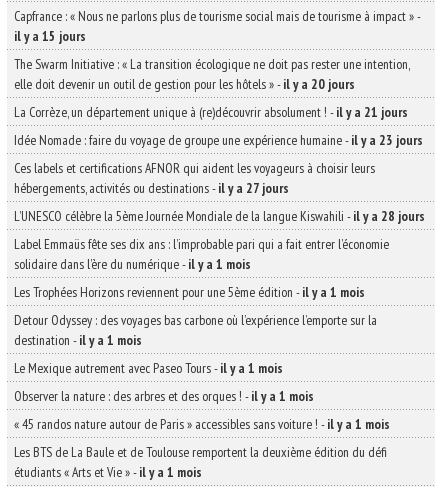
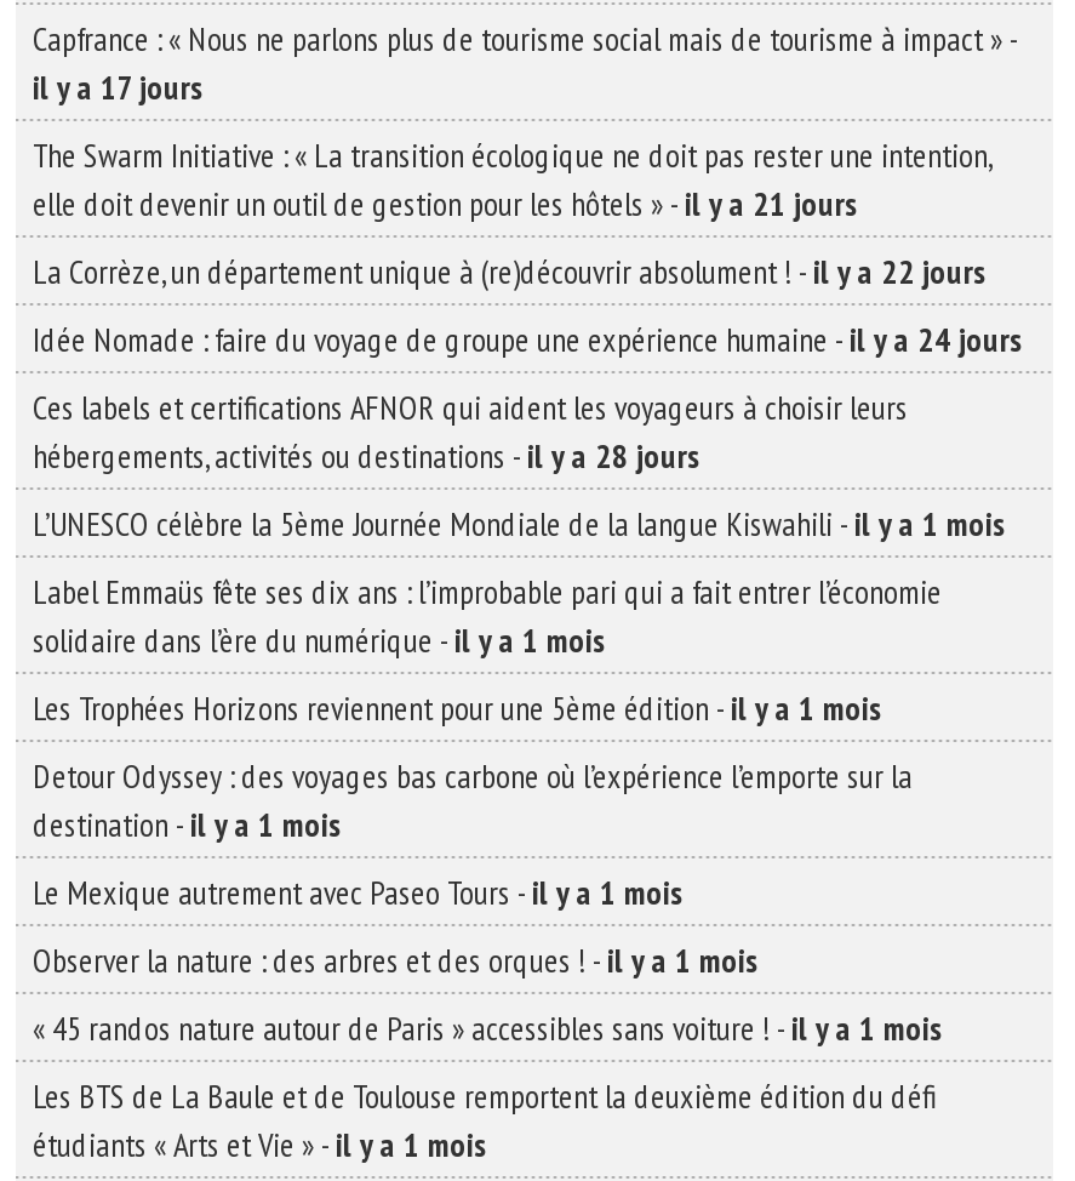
[14,27,86,45] il y a 15 jours -> [33,65,205,109] il y a 17 jours
[14,75,355,93] elle doit devenir un outil de gestion pour les hôtels » - il y a 20 jours -> [33,182,859,226] elle doit devenir un outil de gestion pour les hôtels » - il y a 21 jours
[14,103,408,121] La Corrèze, un département unique à (re)découvrir absolument ! - il y a 21 jours -> [33,250,988,293] La Corrèze, un département unique à (re)découvrir absolument ! - il y a 22 jours
[14,131,423,149] Idée Nomade : faire du voyage de groupe une expérience humaine - il y a 23 jours -> [33,318,1024,361] Idée Nomade : faire du voyage de groupe une expérience humaine - il y a 24 jours
[14,179,289,197] hébergements, activités ou destinations - il y a 27 jours -> [33,434,702,478] hébergements, activités ou destinations - il y a 28 jours
[14,207,425,225] L’UNESCO célèbre la 5ème Journée Mondiale de la langue Kiswahili - il y a 28 jours -> [33,502,1007,546] L’UNESCO célèbre la 5ème Journée Mondiale de la langue Kiswahili - il y a 1 mois

